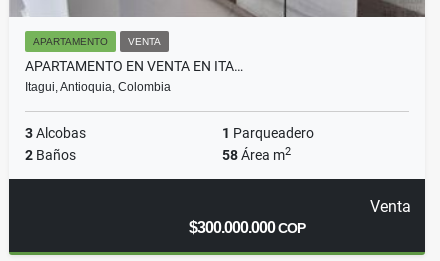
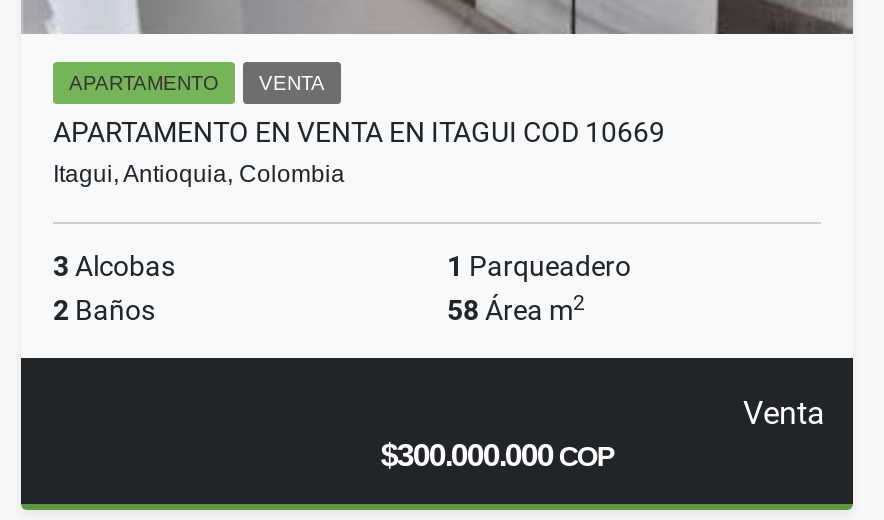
[25,58,243,74] APARTAMENTO EN VENTA EN ITA… -> [53,116,665,148] APARTAMENTO EN VENTA EN ITAGUI COD 10669

